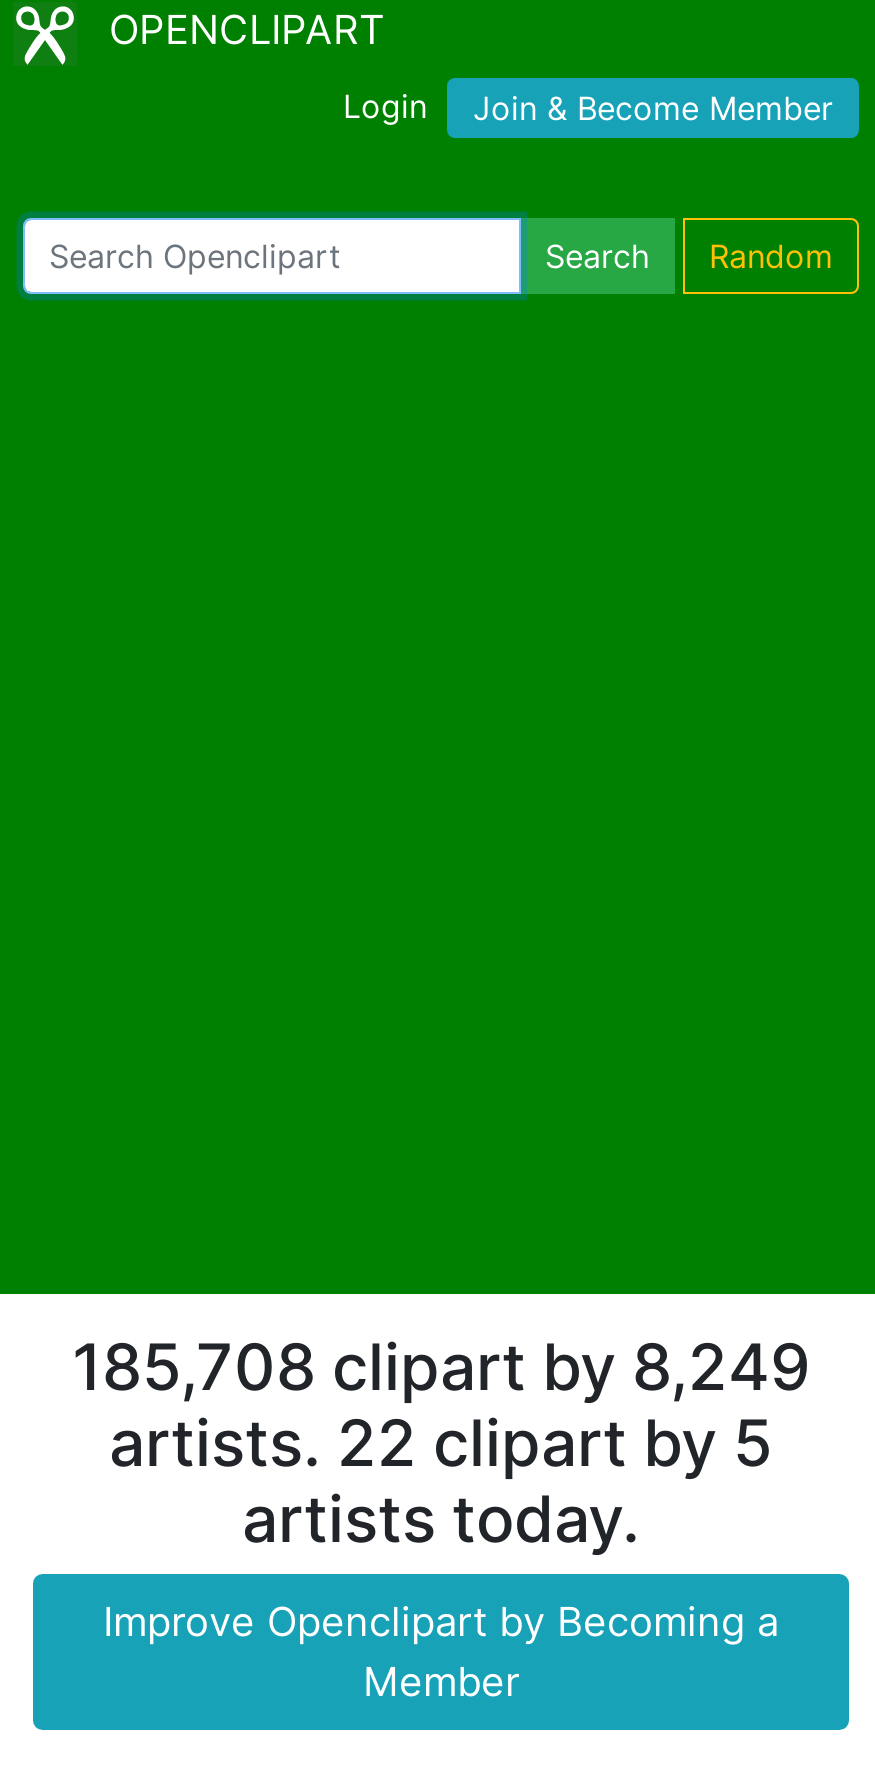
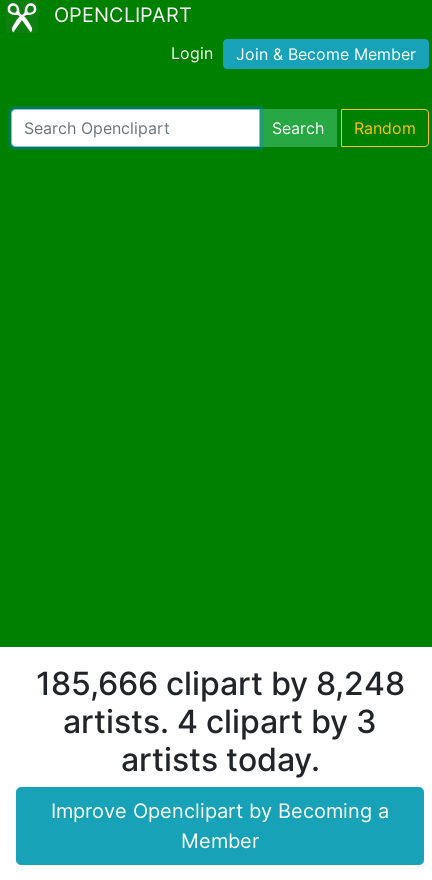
[72,1327,810,1405] 185,708 clipart by 8,249 -> [35,663,404,702] 185,666 clipart by 8,248
[109,1403,773,1481] artists. 22 clipart by 5 -> [63,701,377,740] artists. 4 clipart by 3

